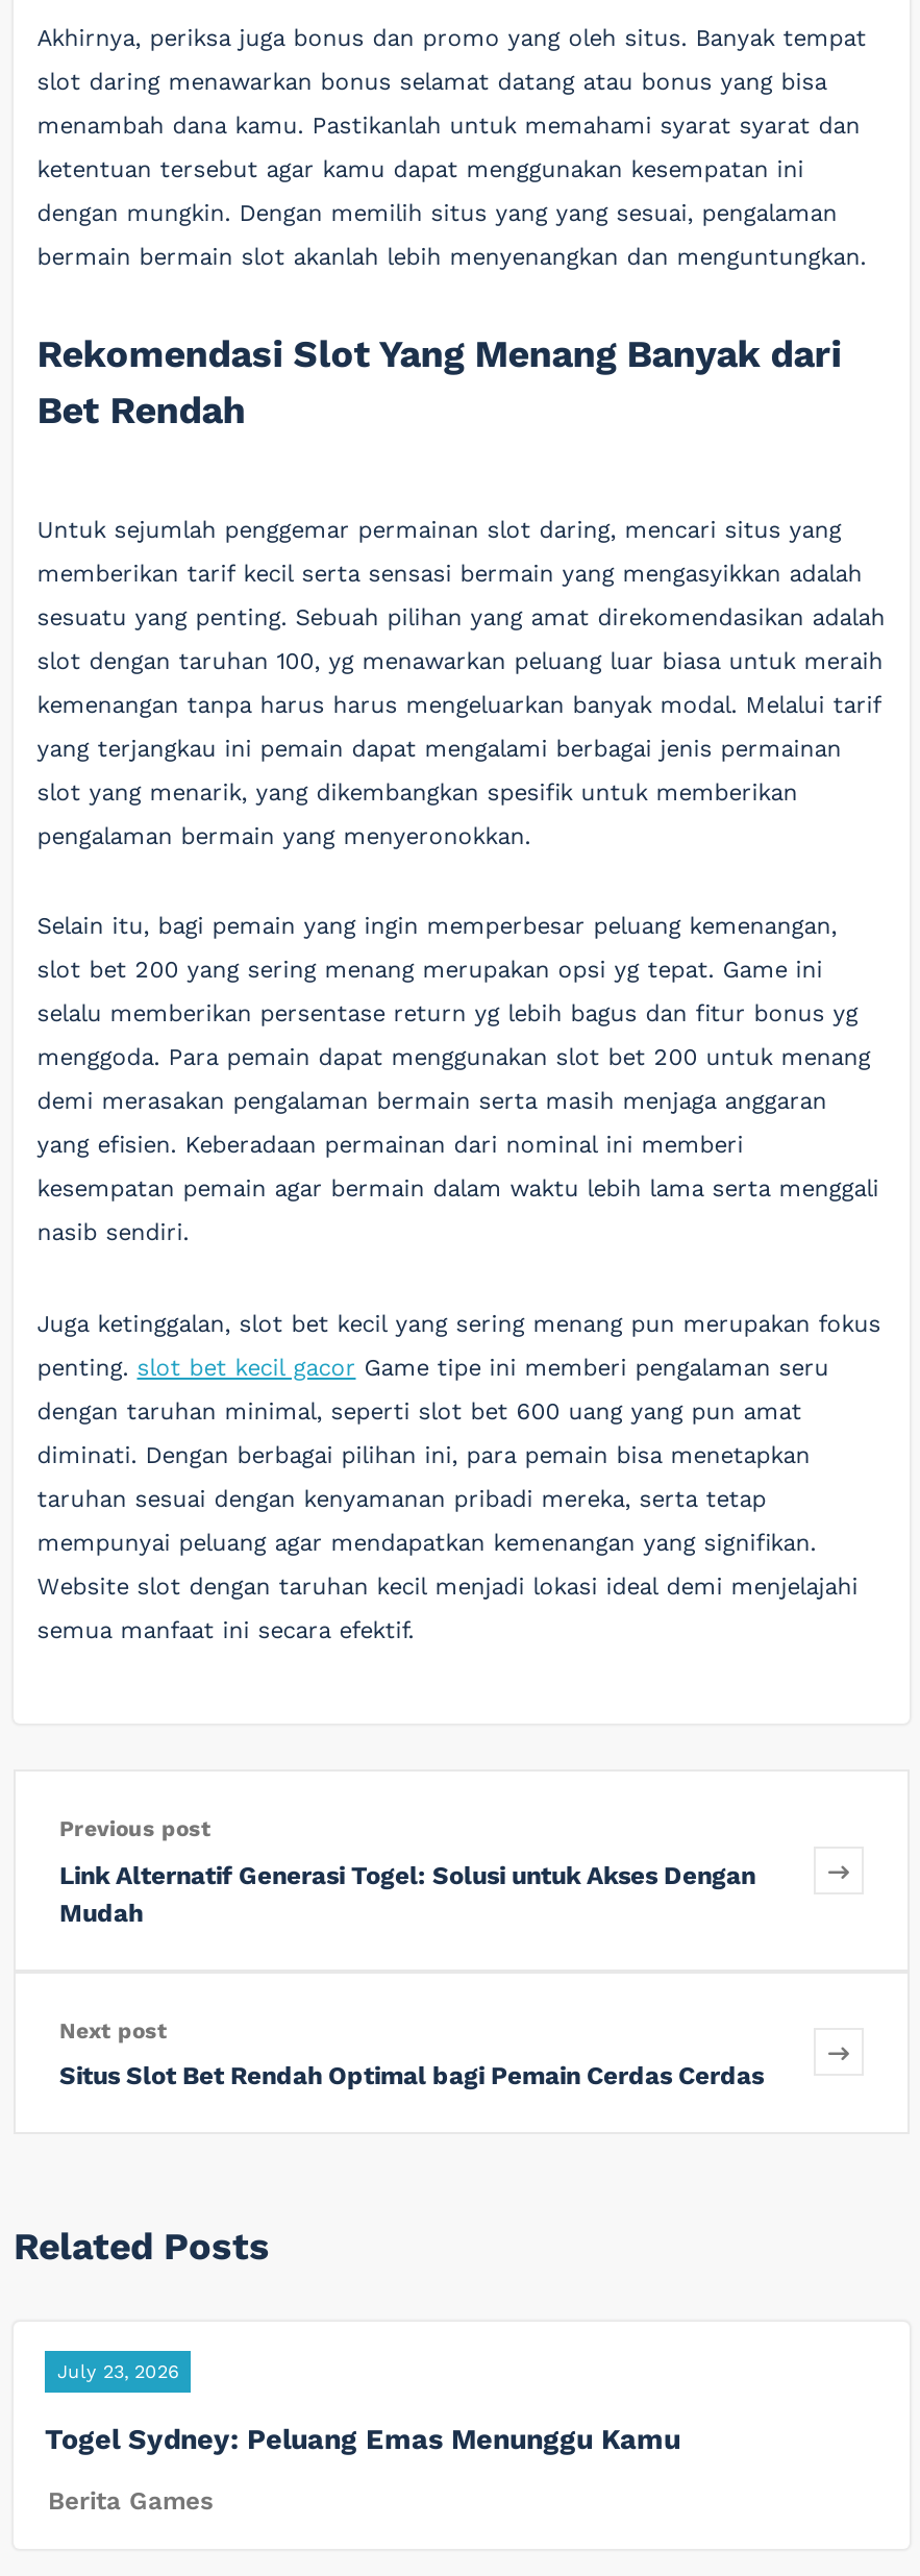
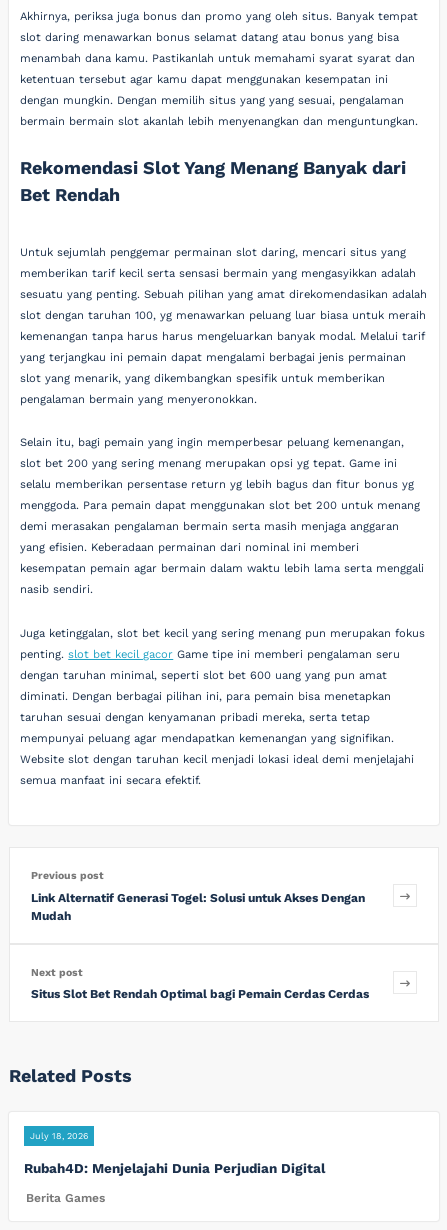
[57,2361,178,2382] July 23, 2026 -> [30,1131,88,1141] July 18, 2026
[45,2421,680,2454] Togel Sydney: Peluang Emas Menunggu Kamu -> [24,1160,325,1176] Rubah4D: Menjelajahi Dunia Perjudian Digital

